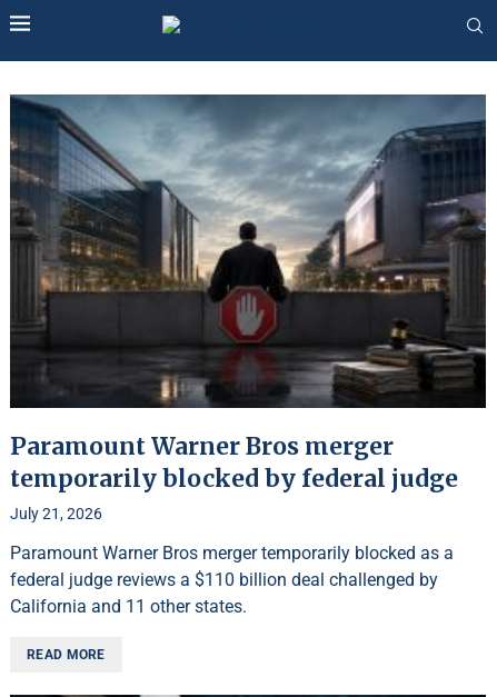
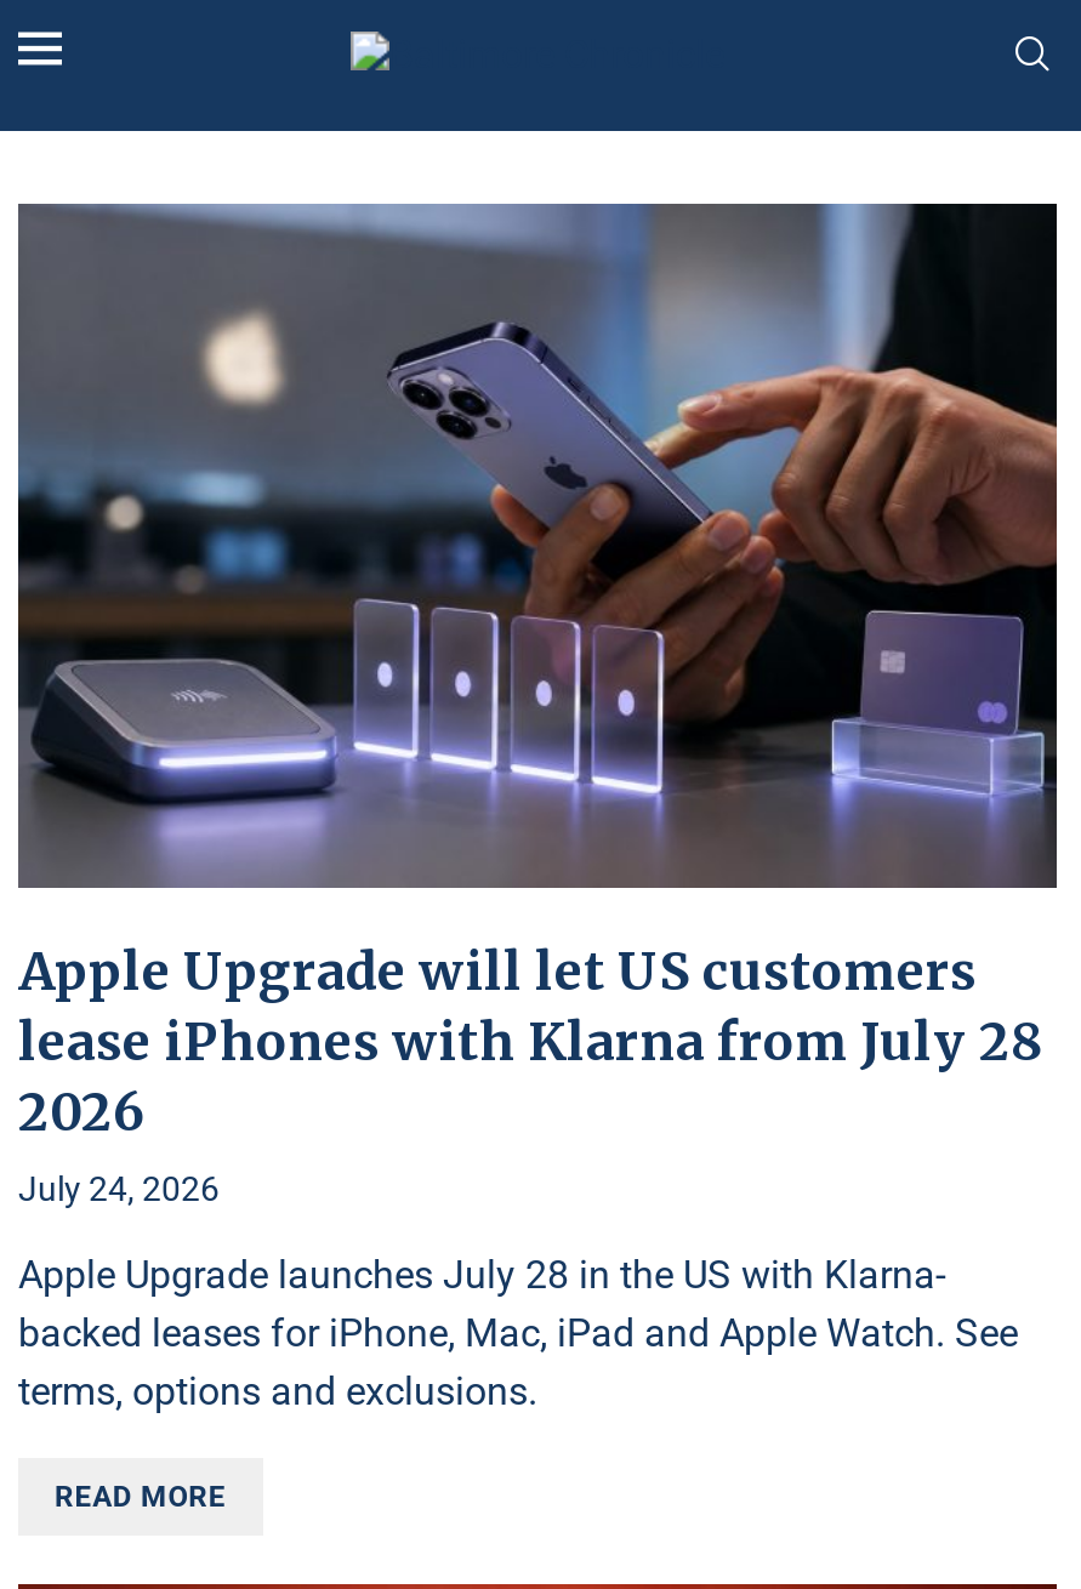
[10,93,487,523] [image] | Paramount Warner Bros merger | temporarily blocked by federal judge | July 21, 2026 -> [18,204,1059,1209] [image] | Apple Upgrade will let US customers | lease iPhones with Klarna from July 28 | 2026 | July 24, 2026
[10,543,454,618] Paramount Warner Bros merger temporarily blocked as a | federal judge reviews a $110 billion deal challenged by | California and 11 other states. -> [18,1253,1018,1416] Apple Upgrade launches July 28 in the US with Klarna- | backed leases for iPhone, Mac, iPad and Apple Watch. See | terms, options and exclusions.

